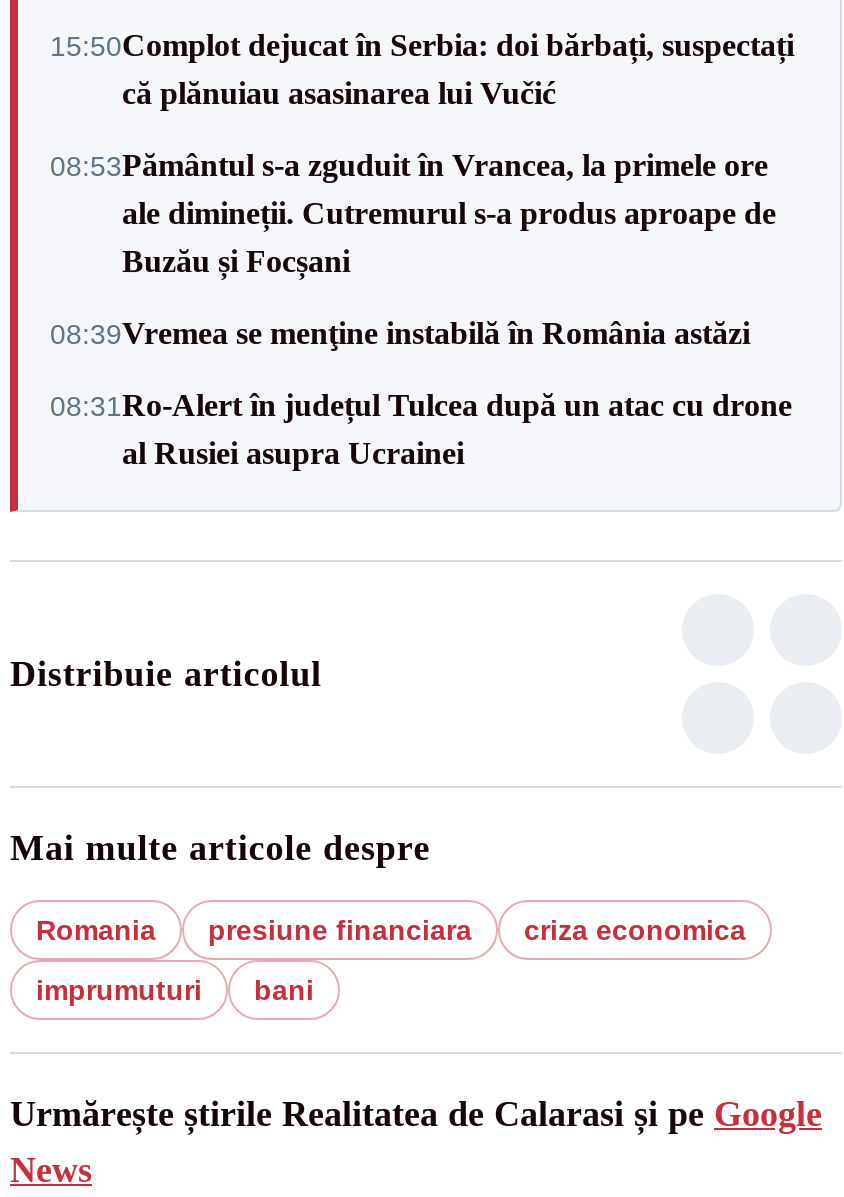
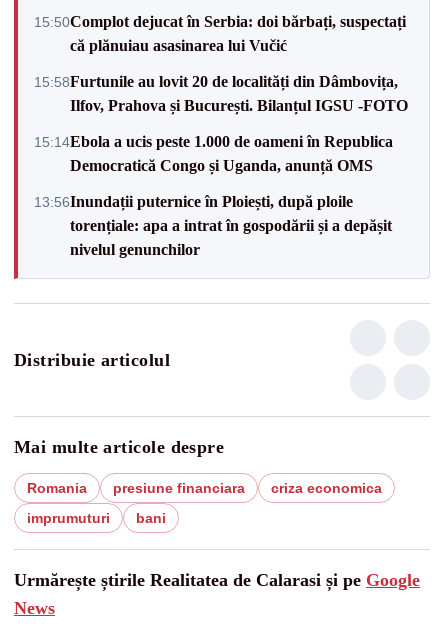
[50,147,776,277] 08:53Pământul s-a zguduit în Vrancea, la primele ore | ale dimineții. Cutremurul s-a produs aproape de | Buzău și Focșani -> [34,72,408,113] 15:58Furtunile au lovit 20 de localități din Dâmbovița, | Ilfov, Prahova și București. Bilanțul IGSU -FOTO
[50,315,750,349] 08:39Vremea se menţine instabilă în România astăzi -> [34,132,393,173] 15:14Ebola a ucis peste 1.000 de oameni în Republica | Democratică Congo și Uganda, anunță OMS
[50,387,792,469] 08:31 Ro-Alert în județul Tulcea după un atac cu drone | al Rusiei asupra Ucrainei -> [34,192,392,257] 13:56Inundații puternice în Ploiești, după ploile | torențiale: apa a intrat în gospodării și a depășit | nivelul genunchilor

